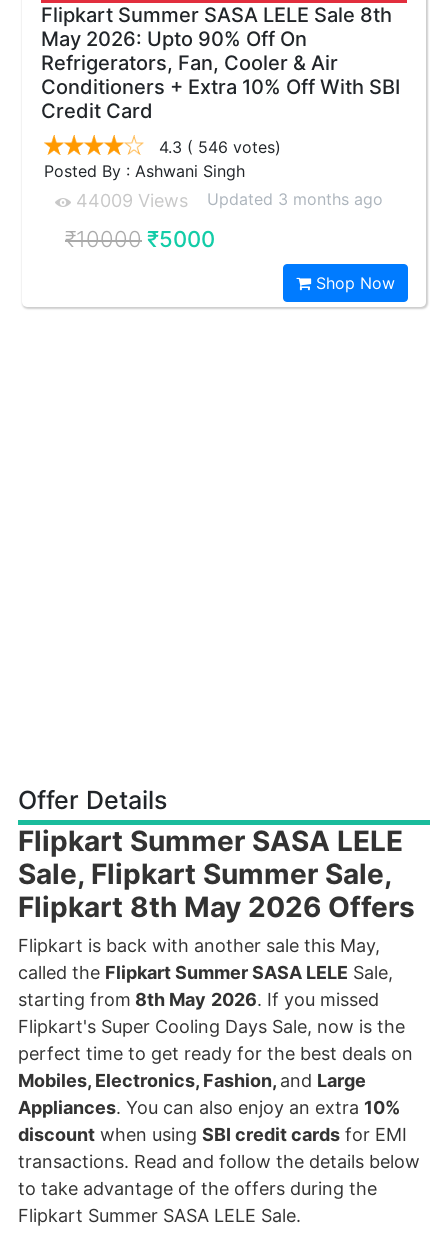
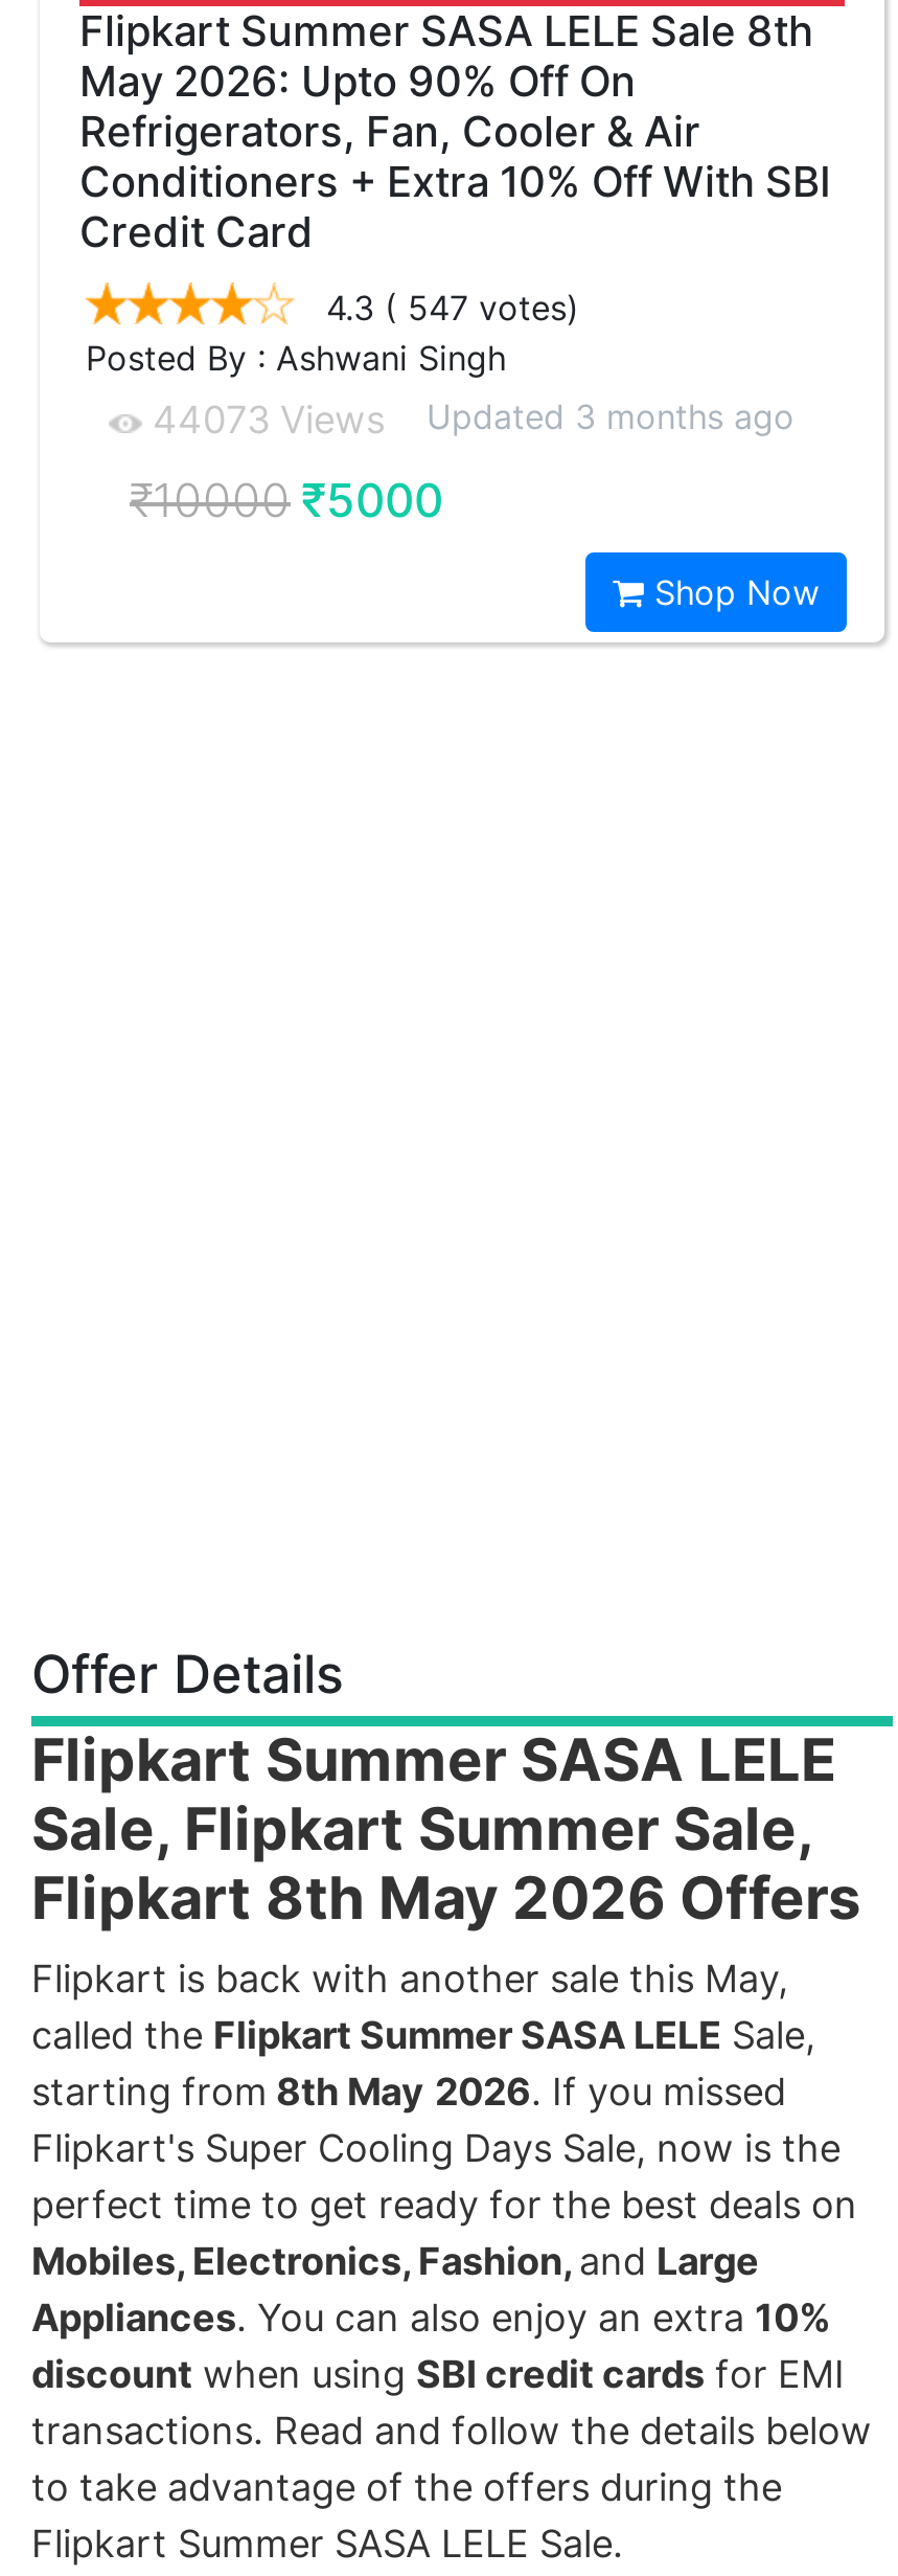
[159,137,281,157] 4.3 ( 546 votes) -> [326,287,579,329] 4.3 ( 547 votes)
[71,189,383,211] 44009 Views Updated 3 months ago -> [142,396,795,442] 44073 Views Updated 3 months ago

